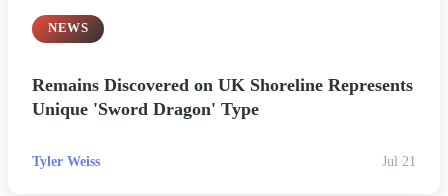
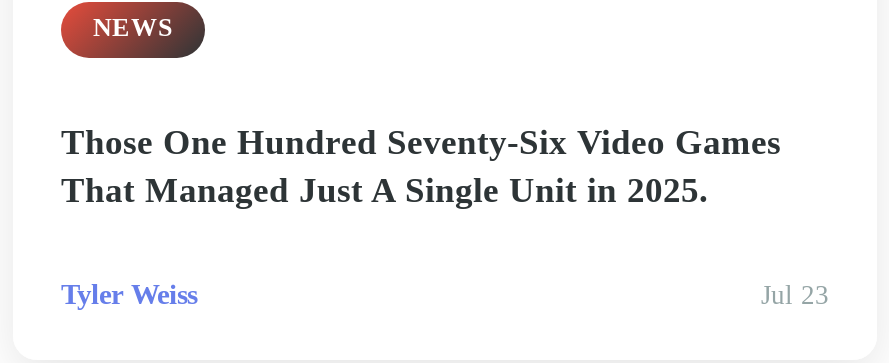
[32,75,413,119] Remains Discovered on UK Shoreline Represents | Unique 'Sword Dragon' Type -> [61,122,781,210] Those One Hundred Seventy-Six Video Games | That Managed Just A Single Unit in 2025.
[382,154,416,169] Jul 21 -> [761,279,829,309] Jul 23

